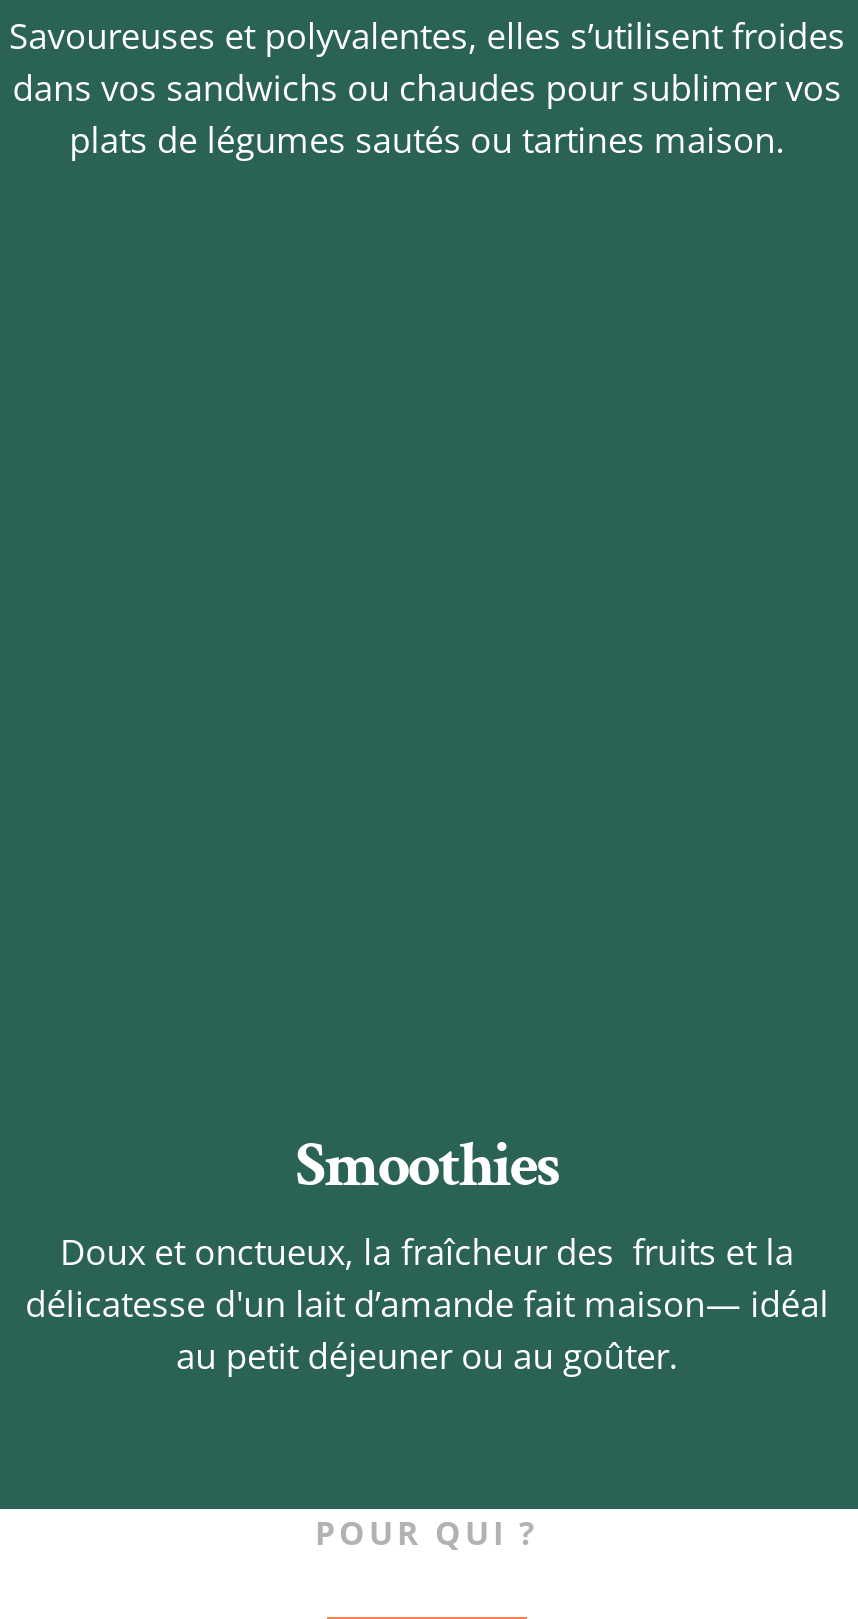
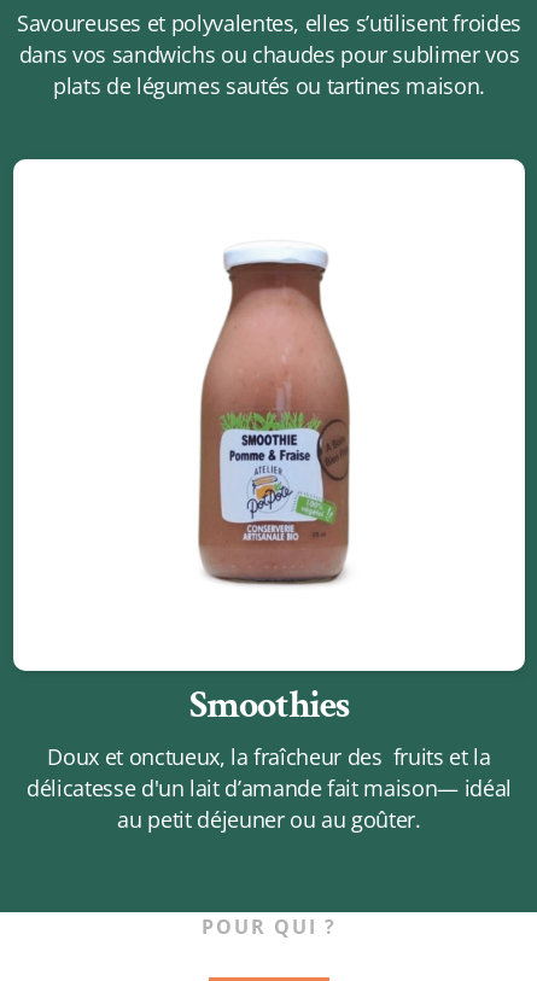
none -> [12,158,526,672] [image]

